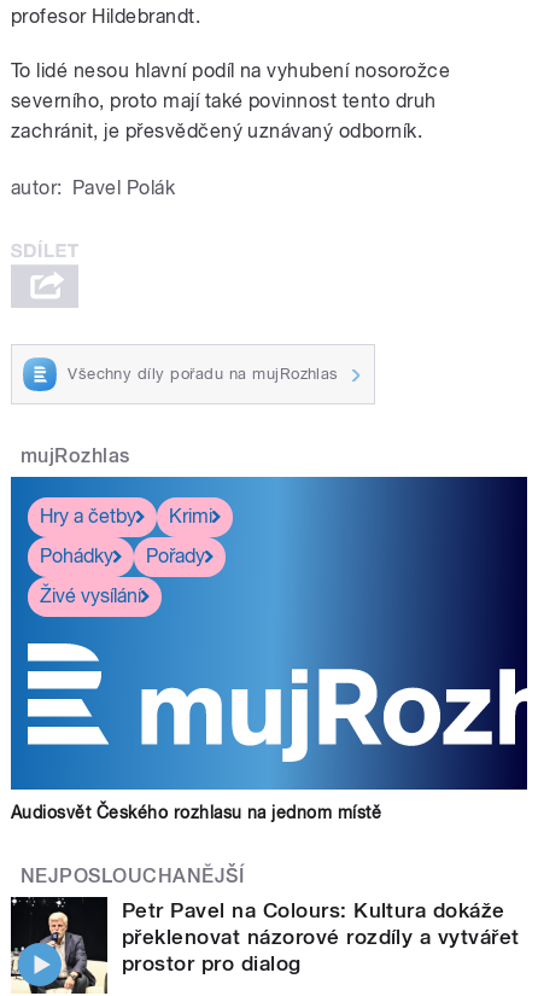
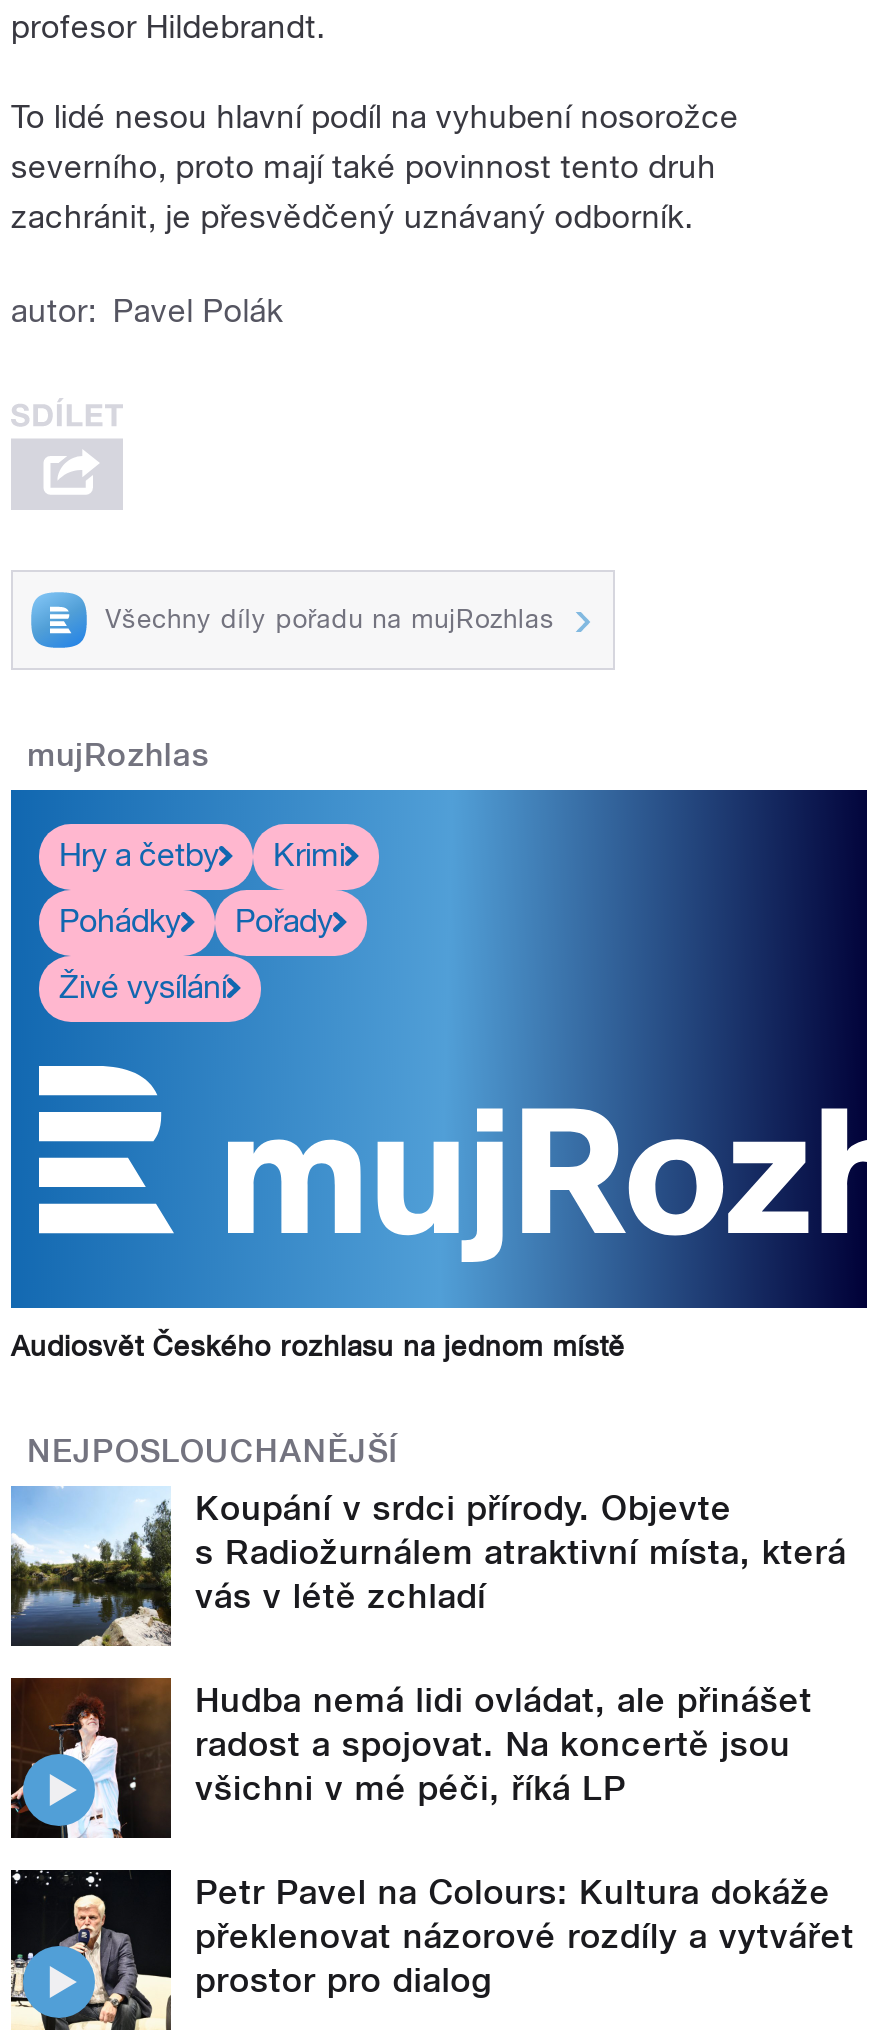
none -> [9,1486,846,1807] [image] | Koupání v srdci přírody. Objevte | s Radiožurnálem atraktivní místa, která | vás v létě zchladí | Hudba nemá lidi ovládat, ale přinášet | radost a spojovat. Na koncertě jsou | všichni v mé péči, říká LP
none -> [9,1676,173,1840] [image]

